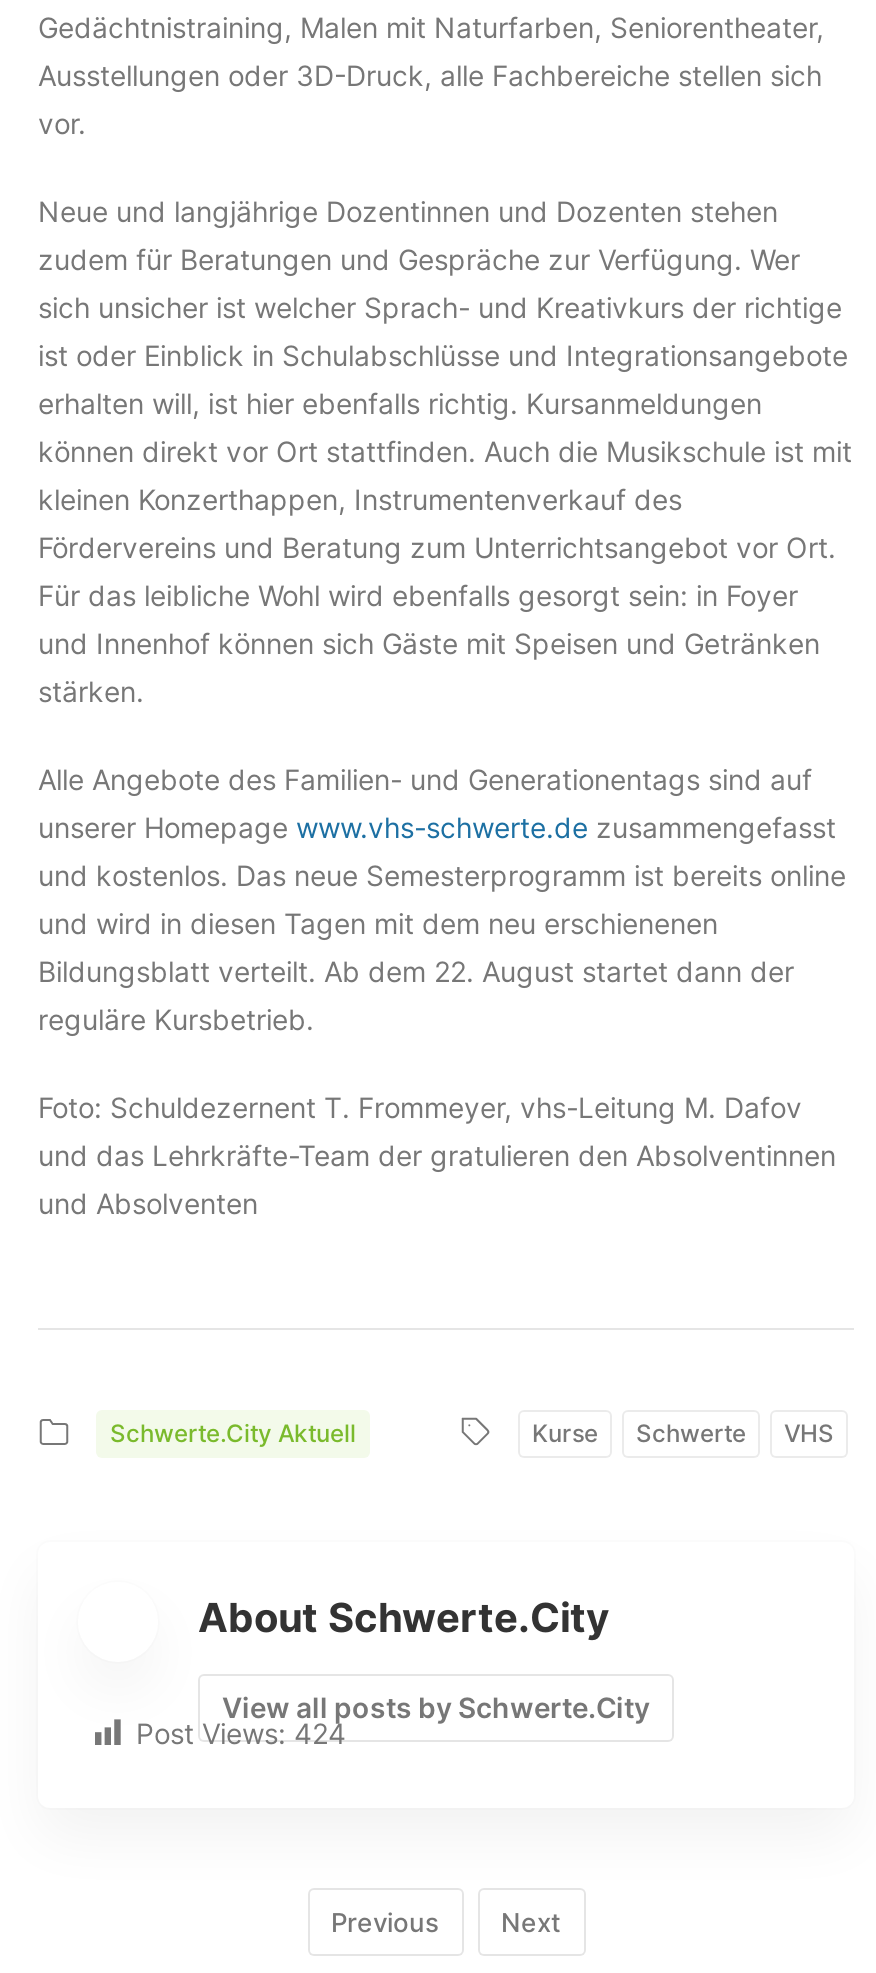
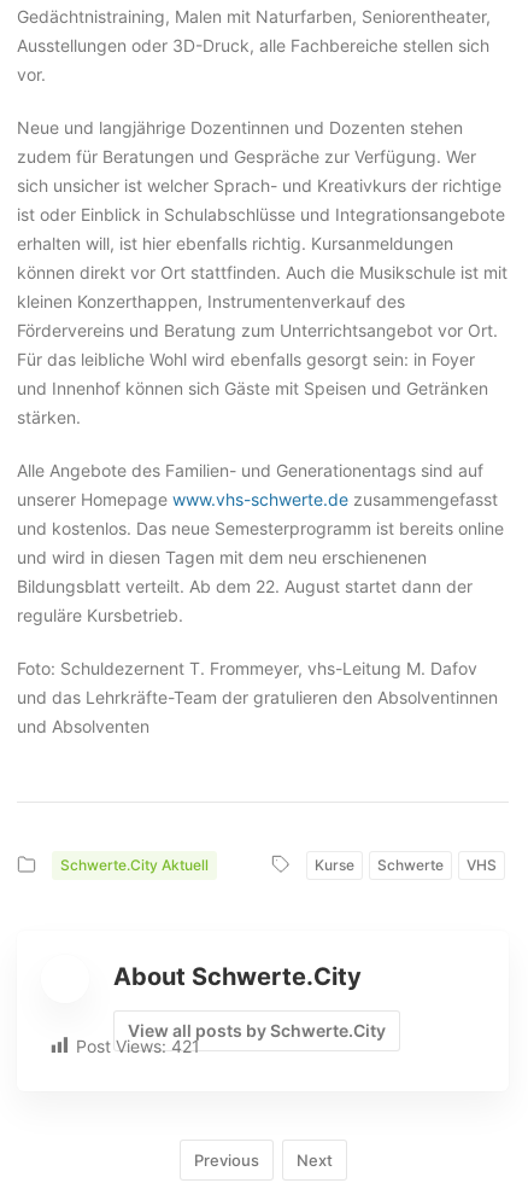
[136,1716,346,1750] Post Views: 424 -> [76,1036,200,1056] Post Views: 421

